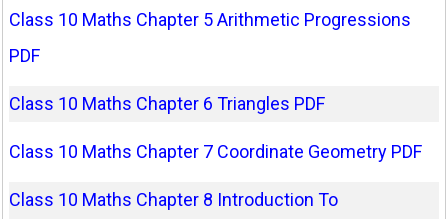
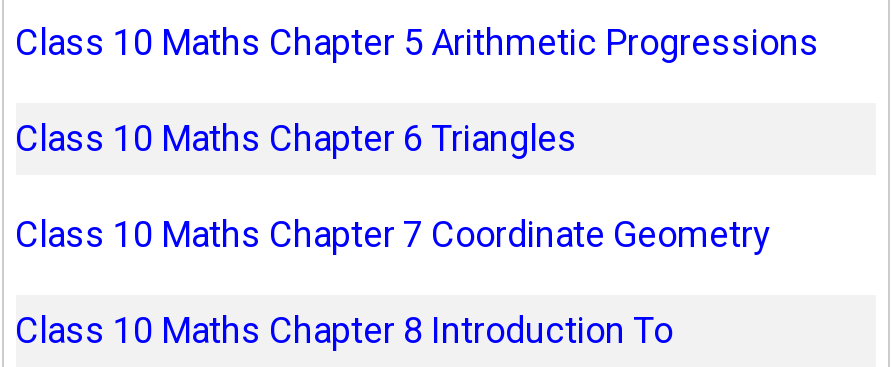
[8,45,421,162] PDF | Class 10 Maths Chapter 6 Triangles PDF | Class 10 Maths Chapter 7 Coordinate Geometry PDF -> [15,117,771,255] Class 10 Maths Chapter 6 Triangles | Class 10 Maths Chapter 7 Coordinate Geometry

